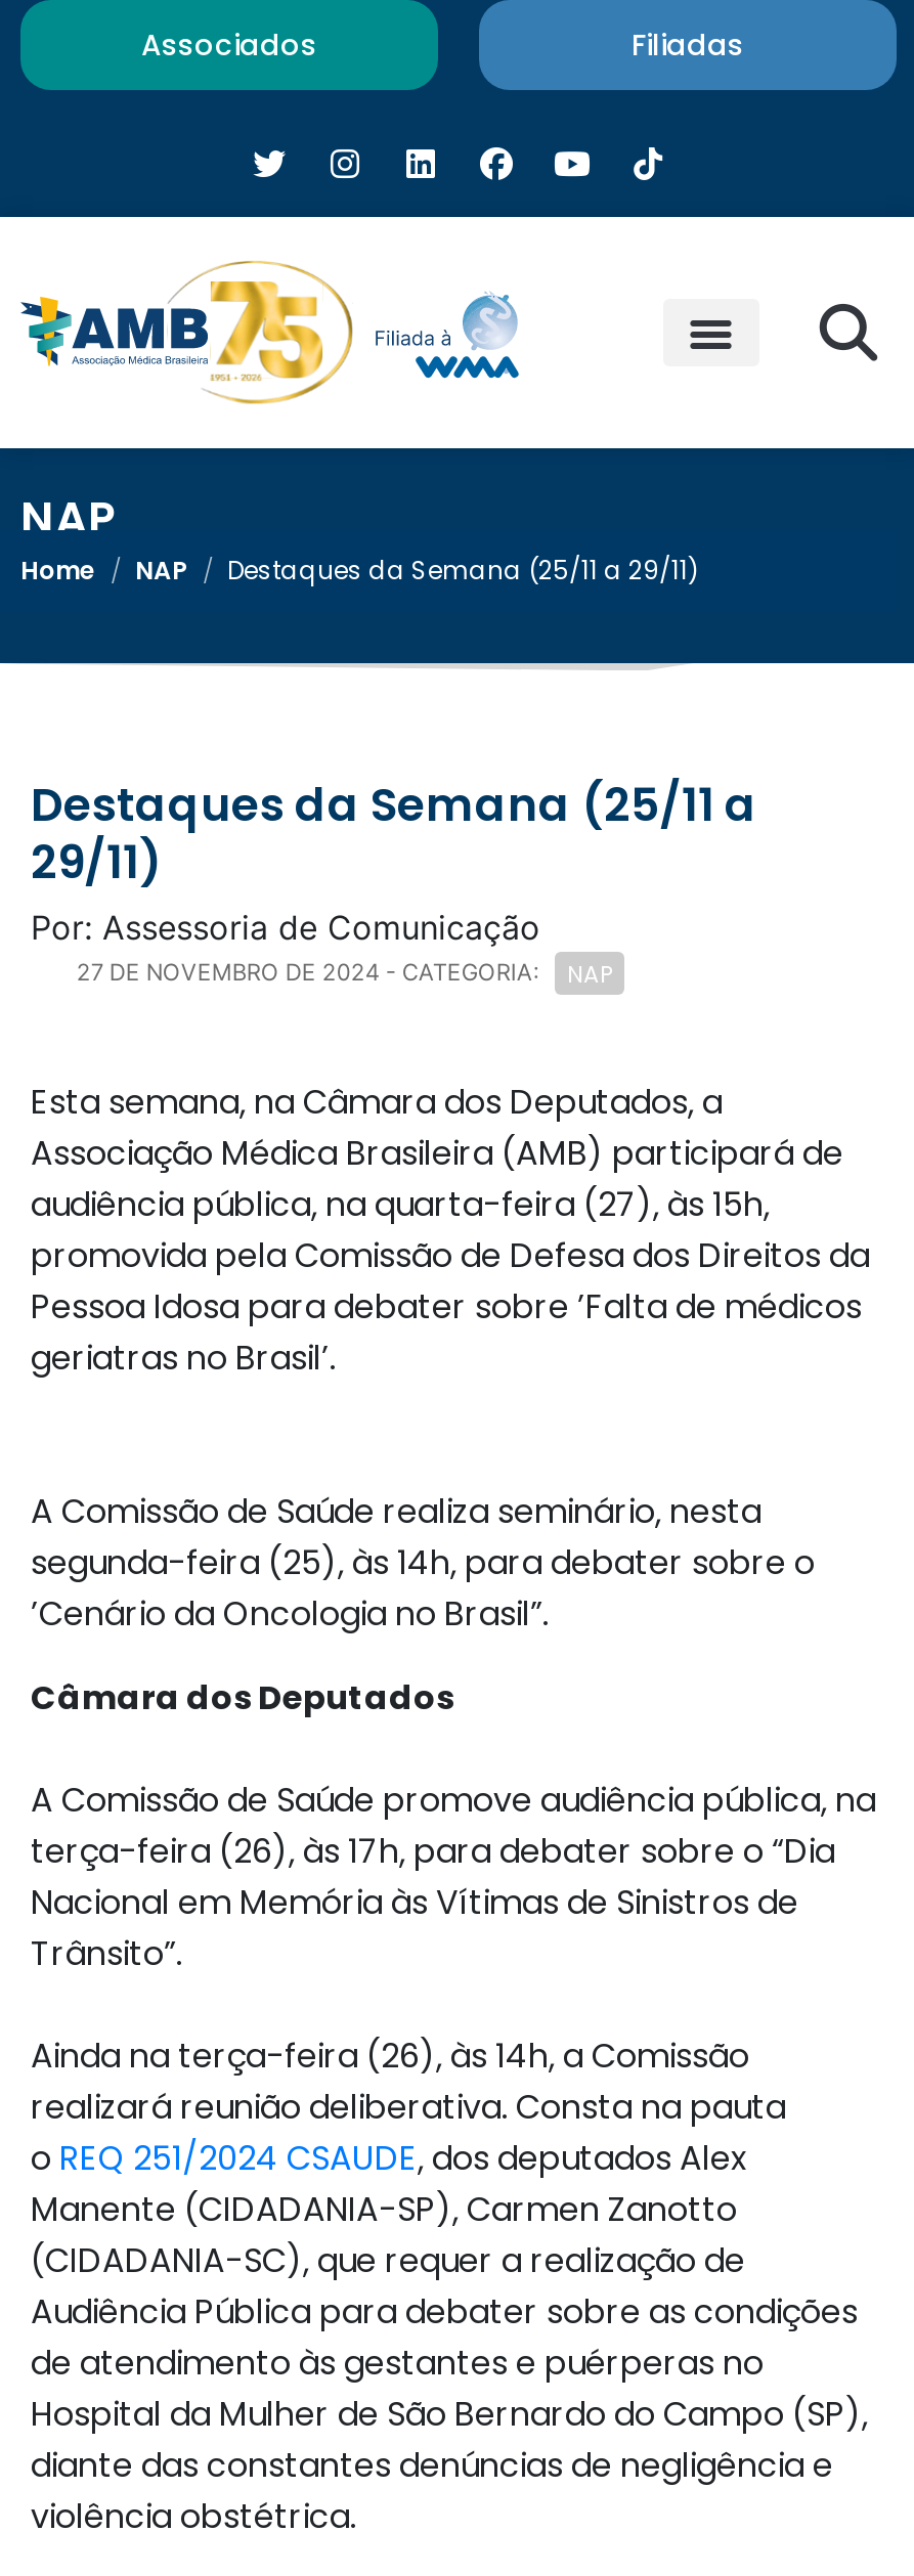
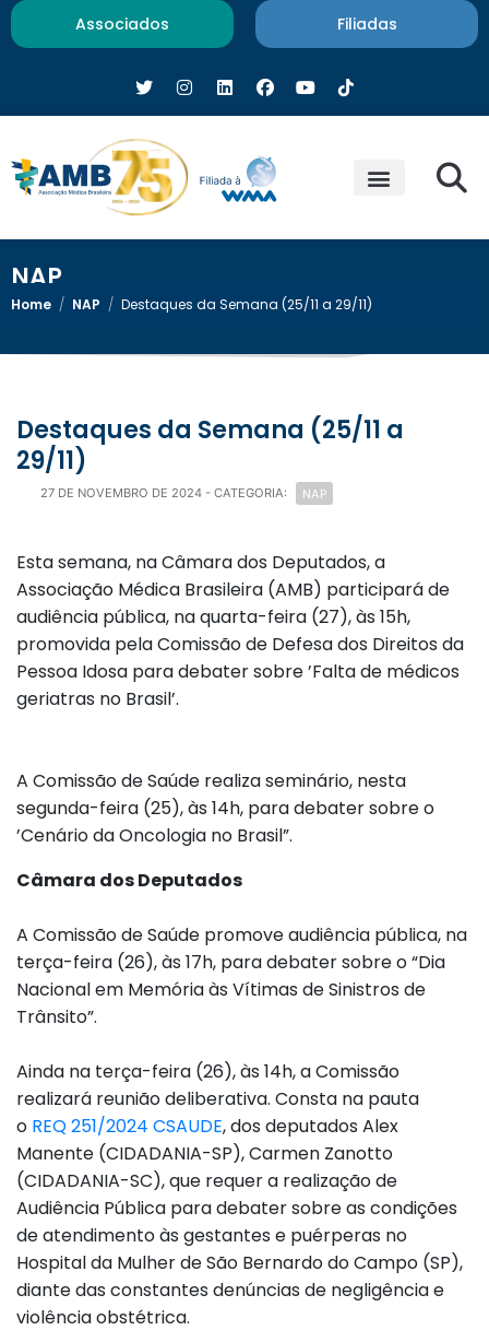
[31,907,540,948] Por: Assessoria de Comunicação -> none

